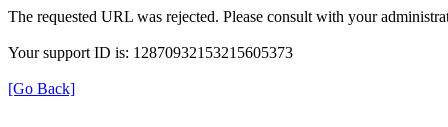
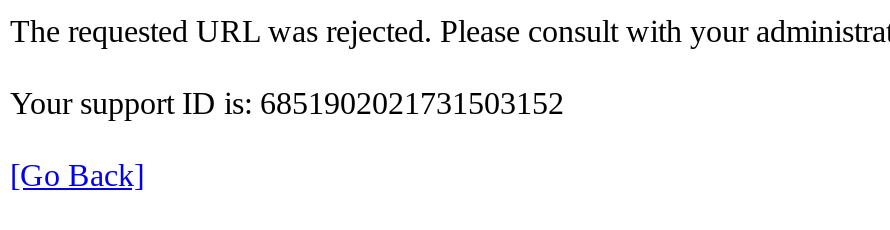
[8,44,293,61] Your support ID is: 12870932153215605373 -> [10,86,564,120] Your support ID is: 6851902021731503152

